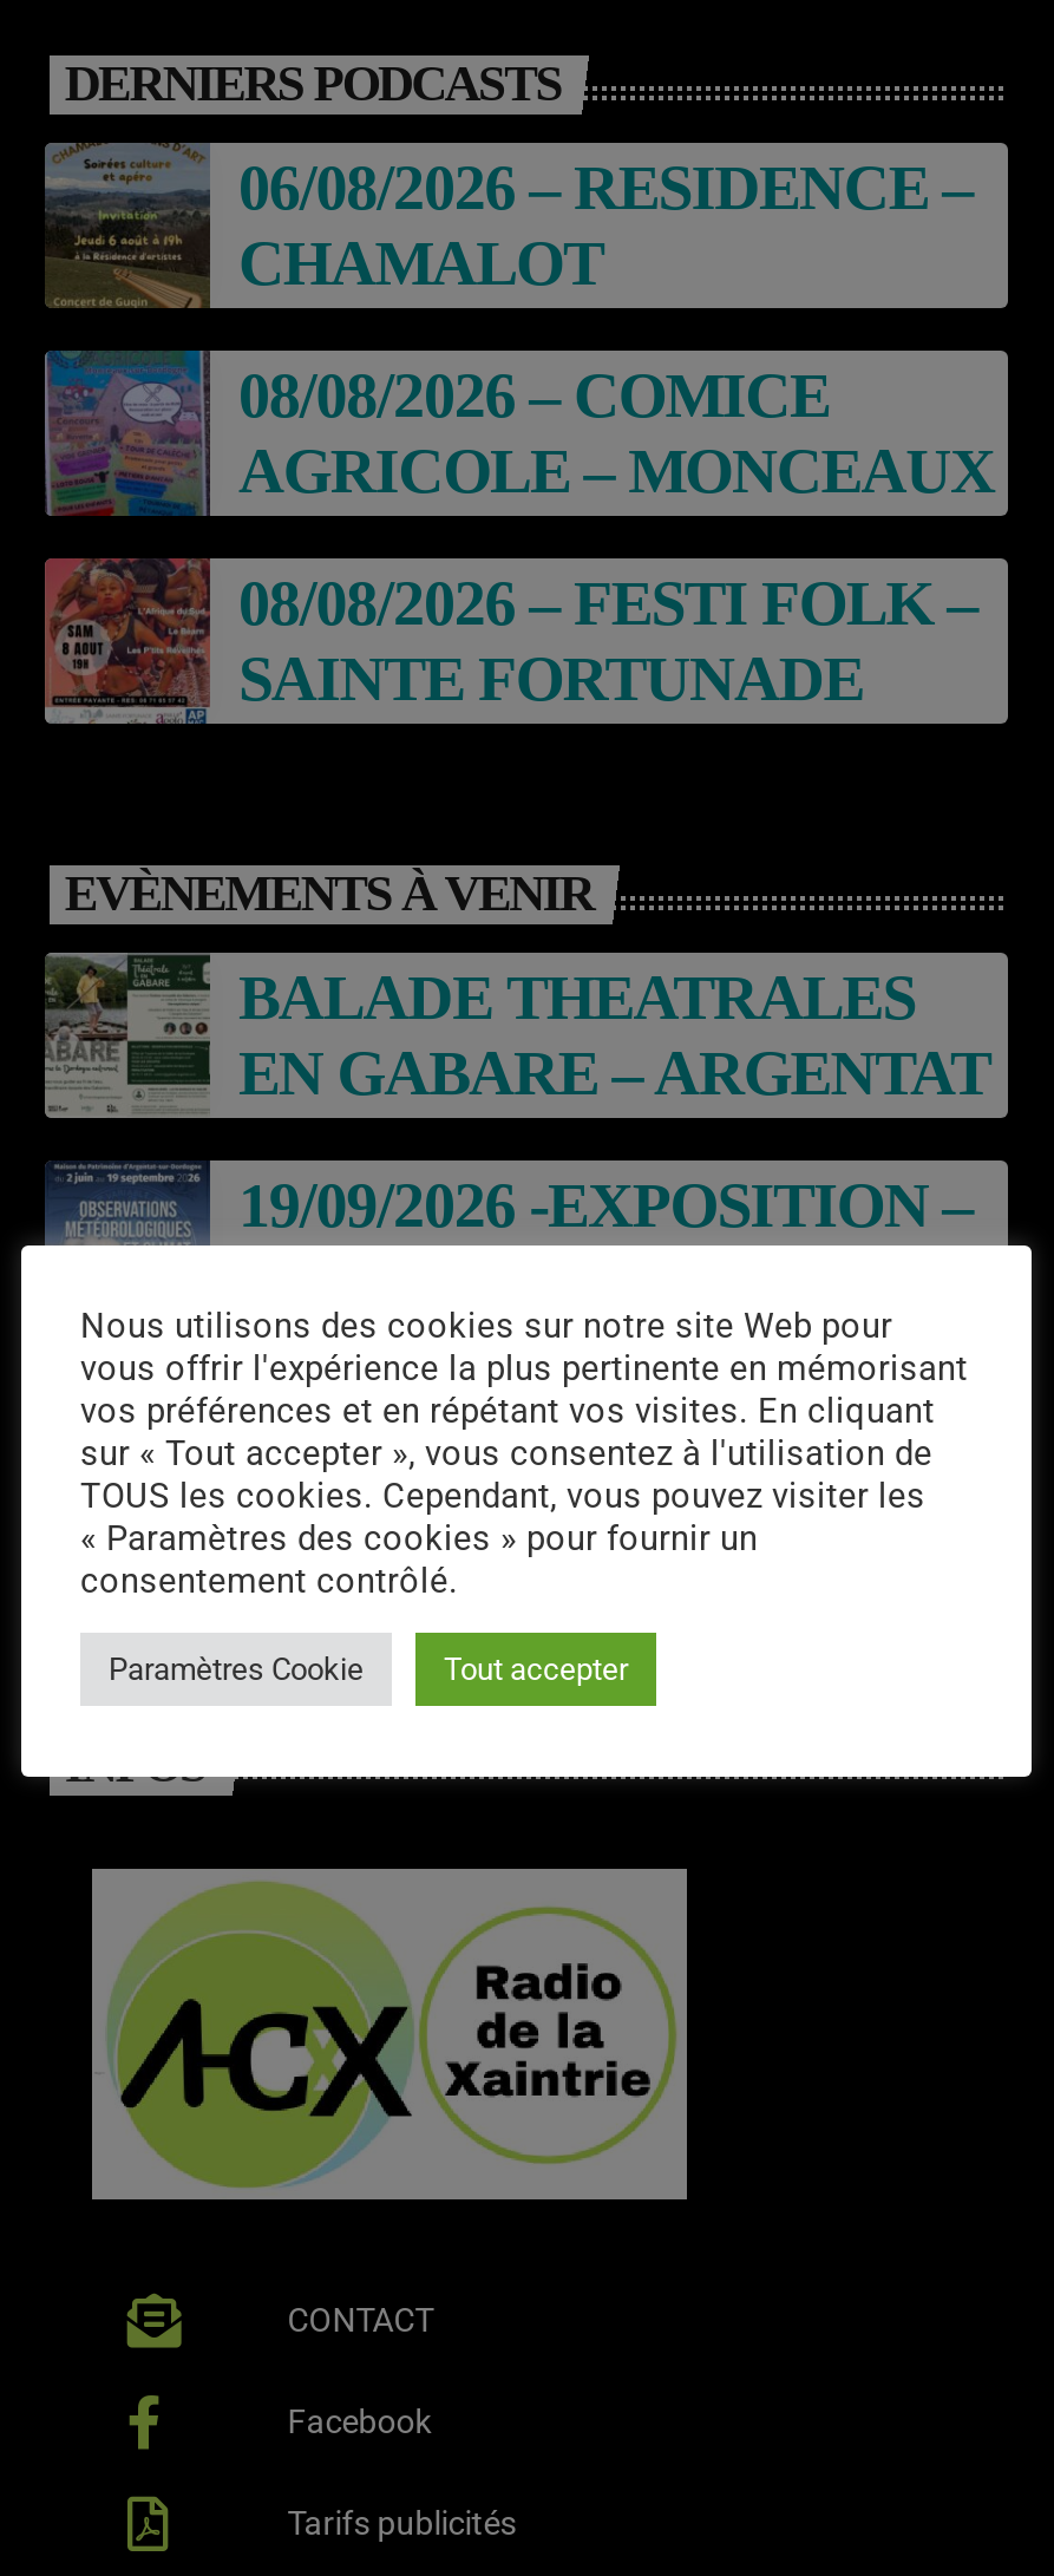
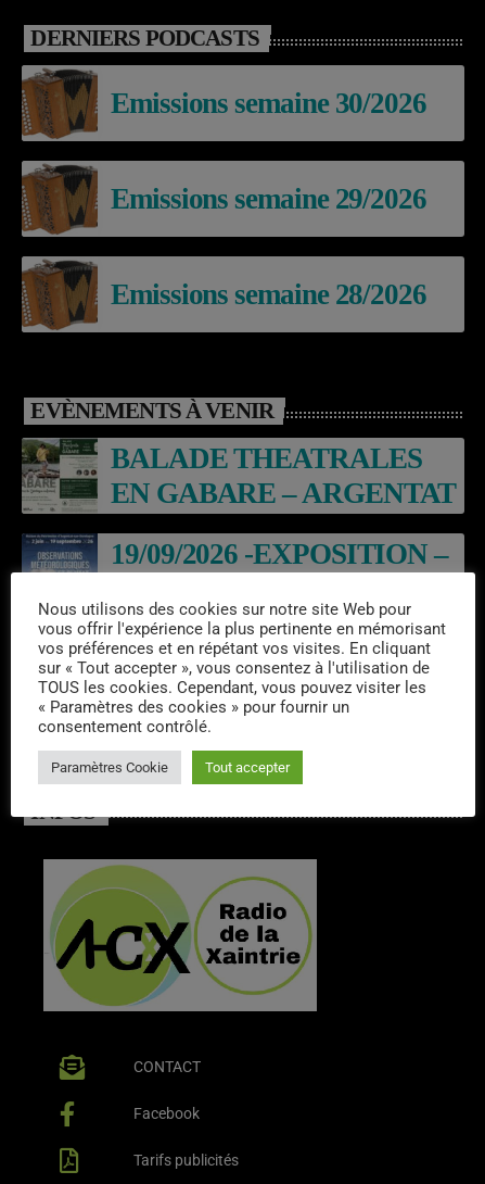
[45,145,973,308] [image] | 06/08/2026 – RESIDENCE – | CHAMALOT -> [22,65,426,141] [image] | Emissions semaine 30/2026
[45,351,995,516] [image] | 08/08/2026 – COMICE | AGRICOLE – MONCEAUX -> [22,160,426,238] [image] | Emissions semaine 29/2026
[45,558,977,724] [image] | 08/08/2026 – FESTI FOLK – | SAINTE FORTUNADE -> [22,256,426,332] [image] | Emissions semaine 28/2026

